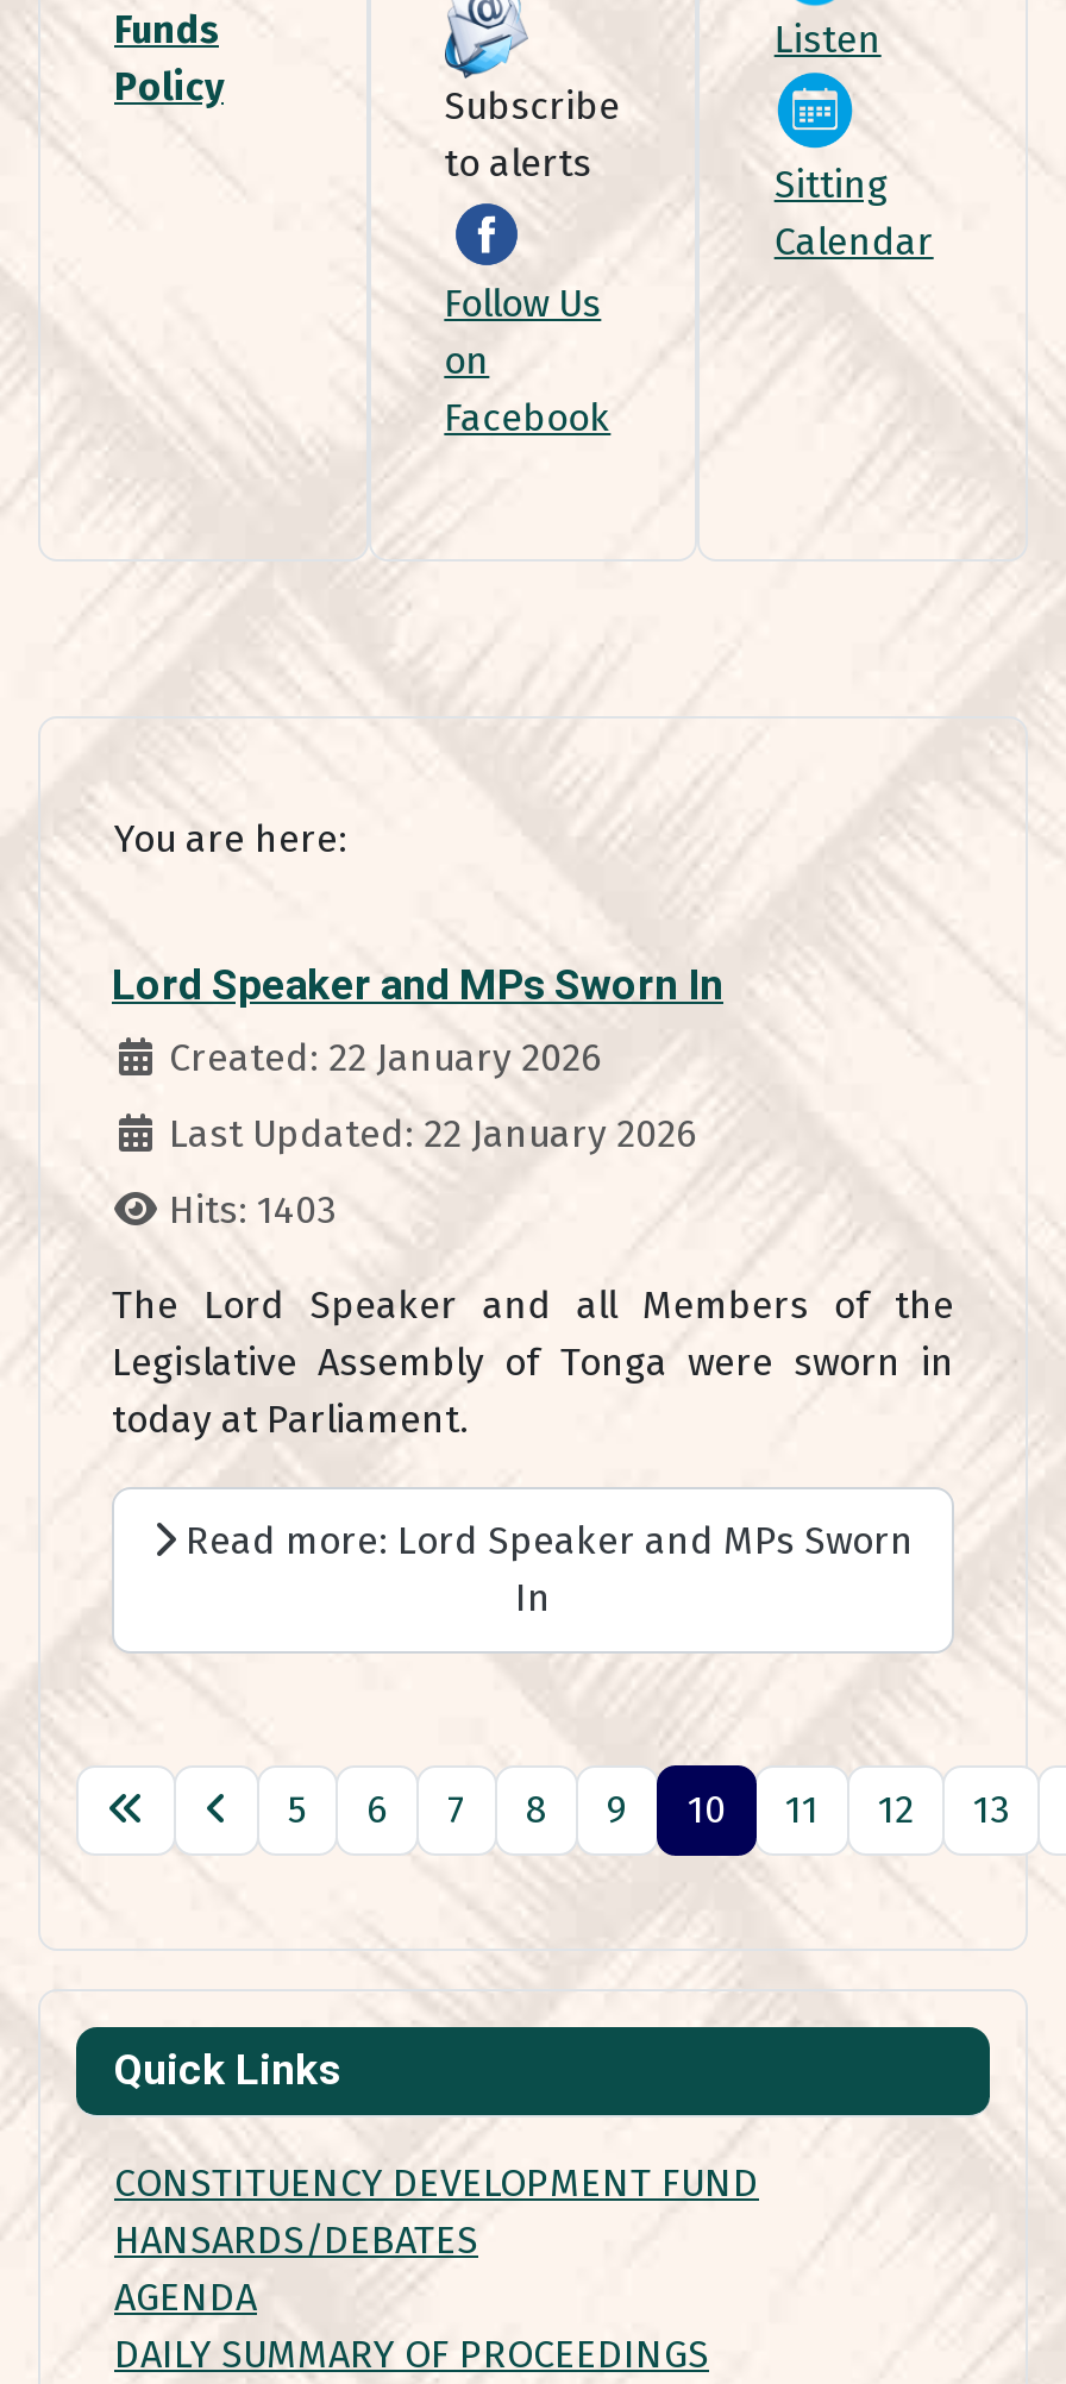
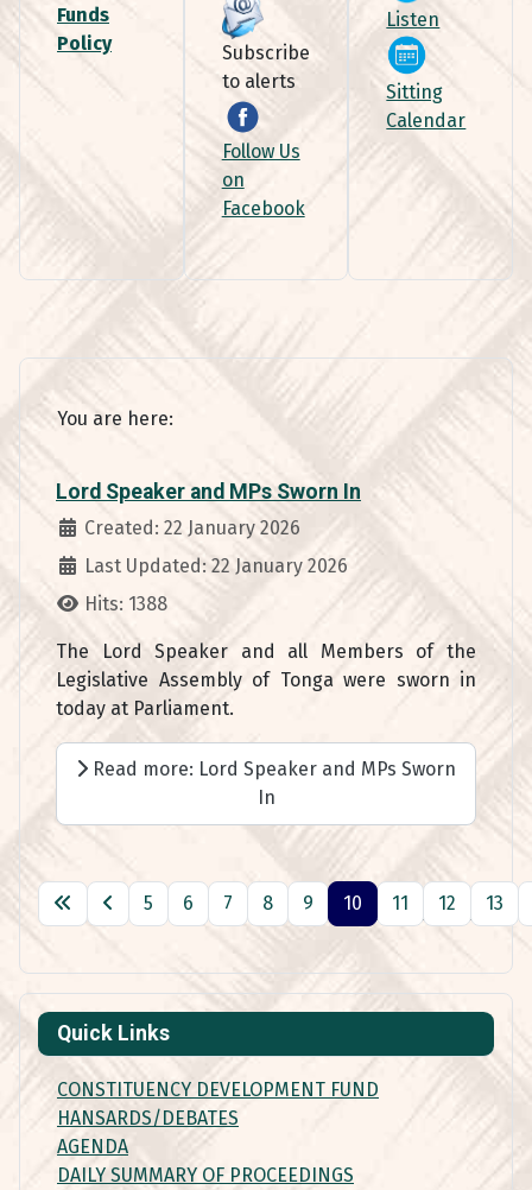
[169,1188,336,1233] Hits: 1403 -> [84,593,167,616] Hits: 1388

